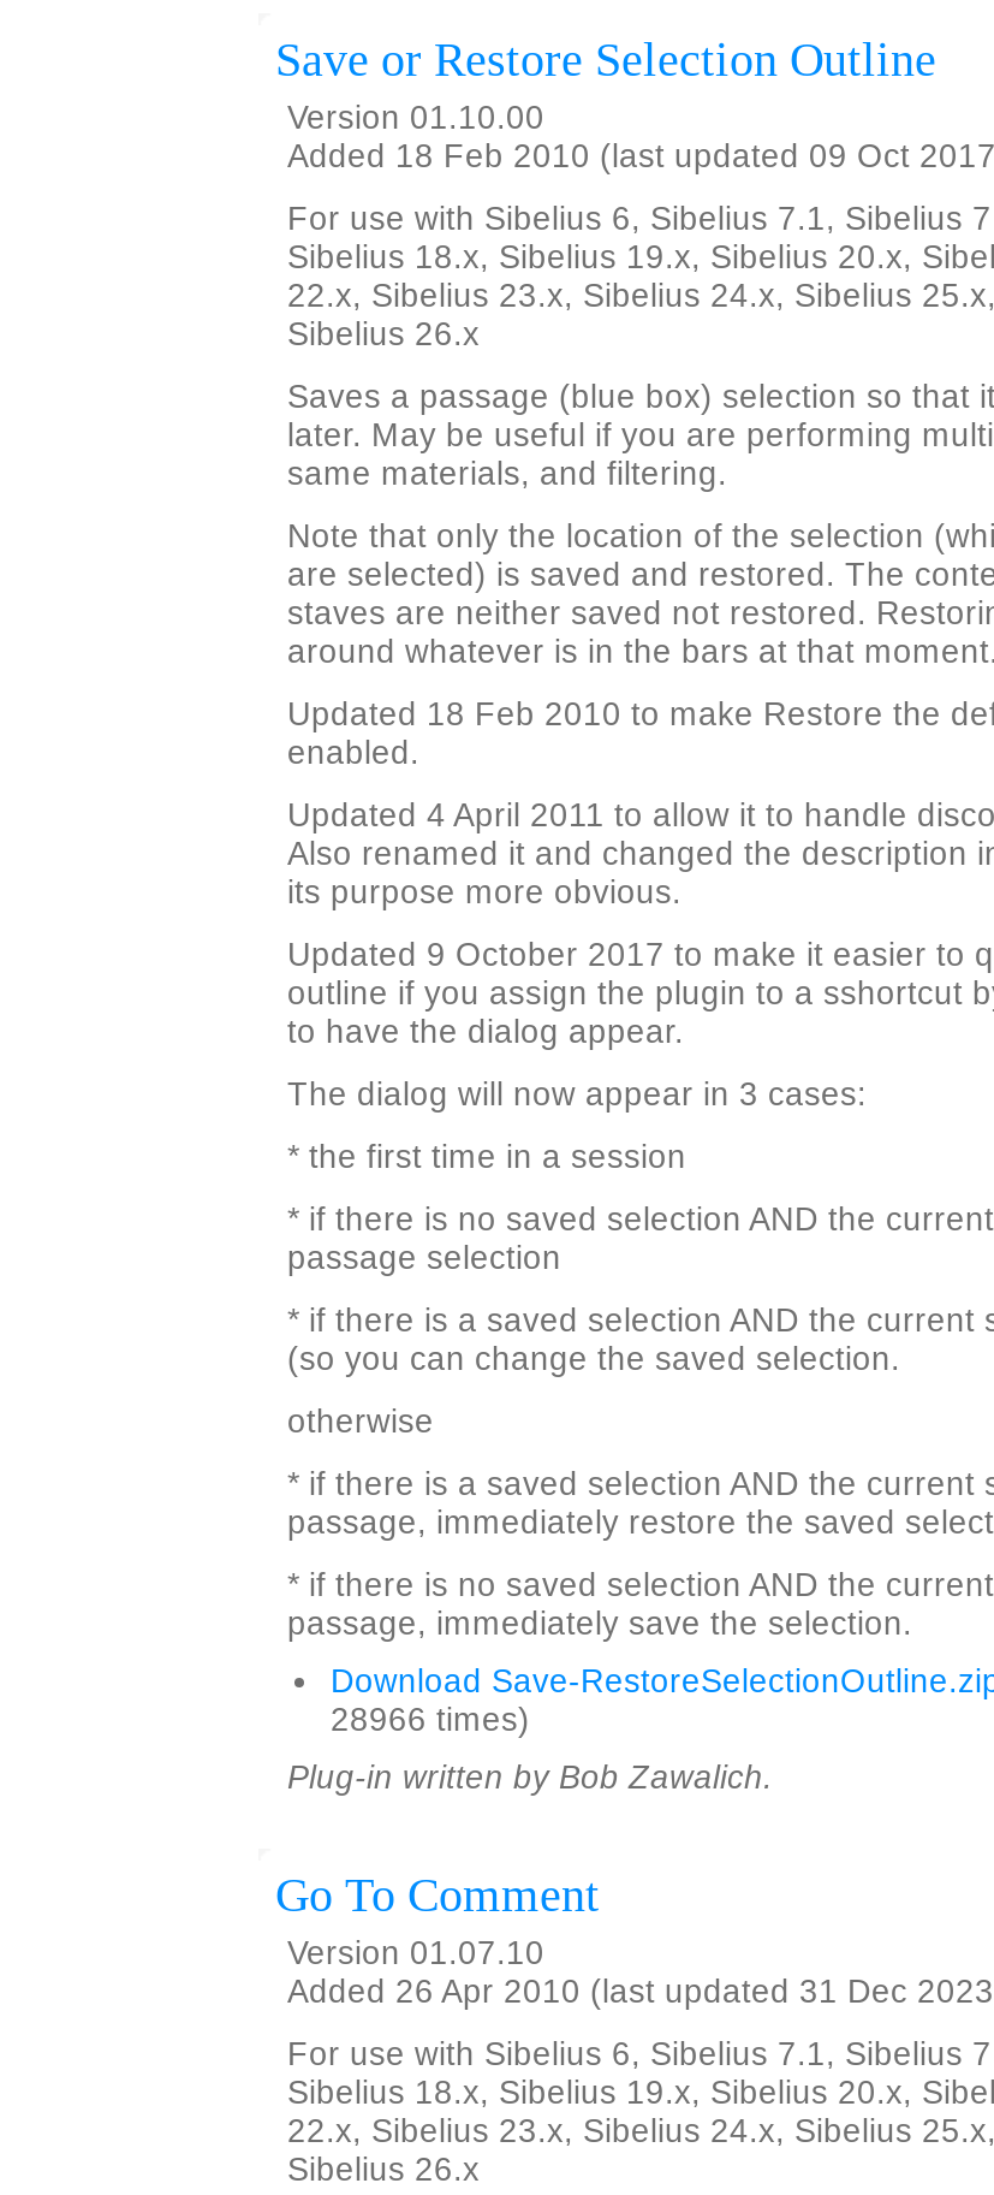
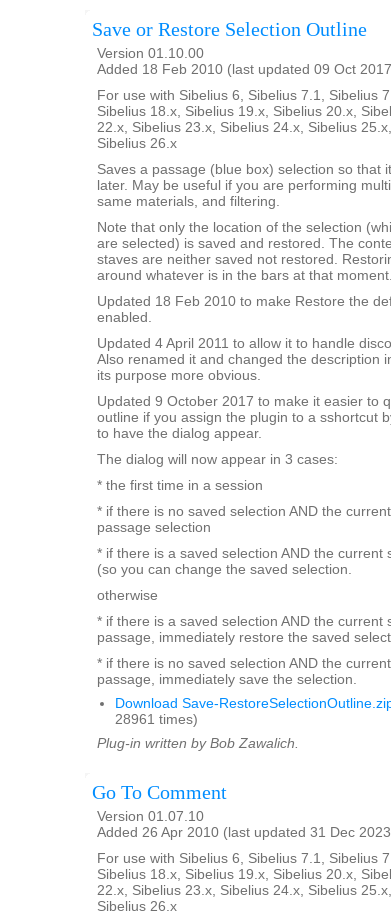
[331,1702,530,1738] 28966 times) -> [115,712,198,727] 28961 times)

